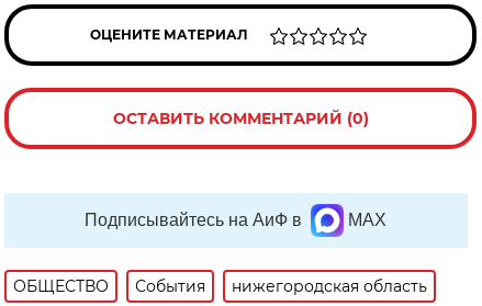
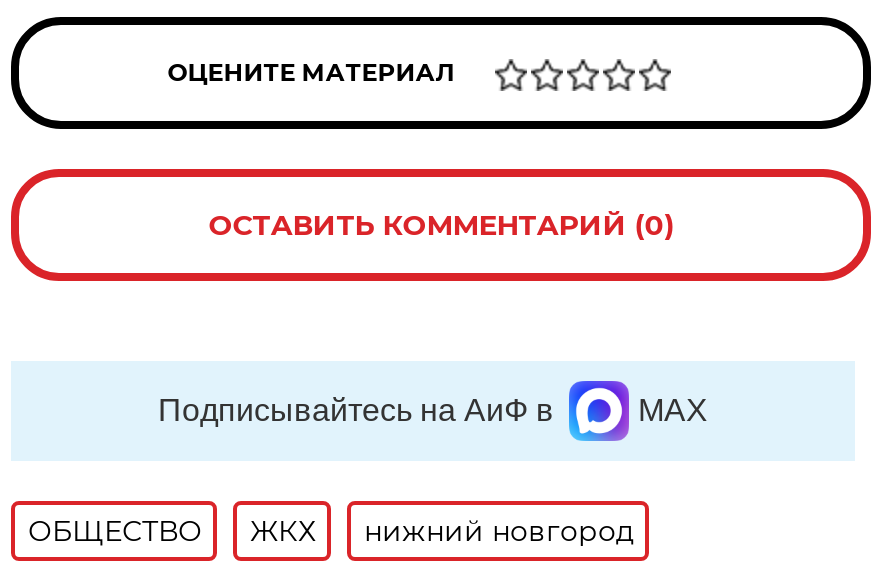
[135,276,428,296] События | нижегородская область -> [250,513,634,549] ЖКХ | нижний новгород

